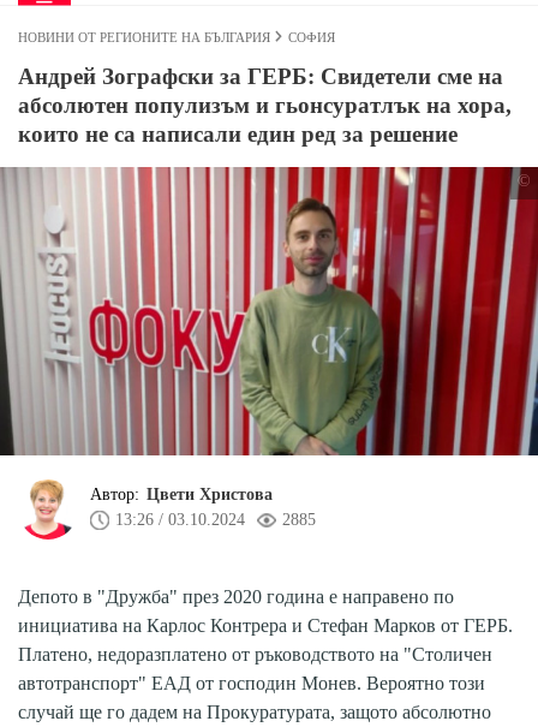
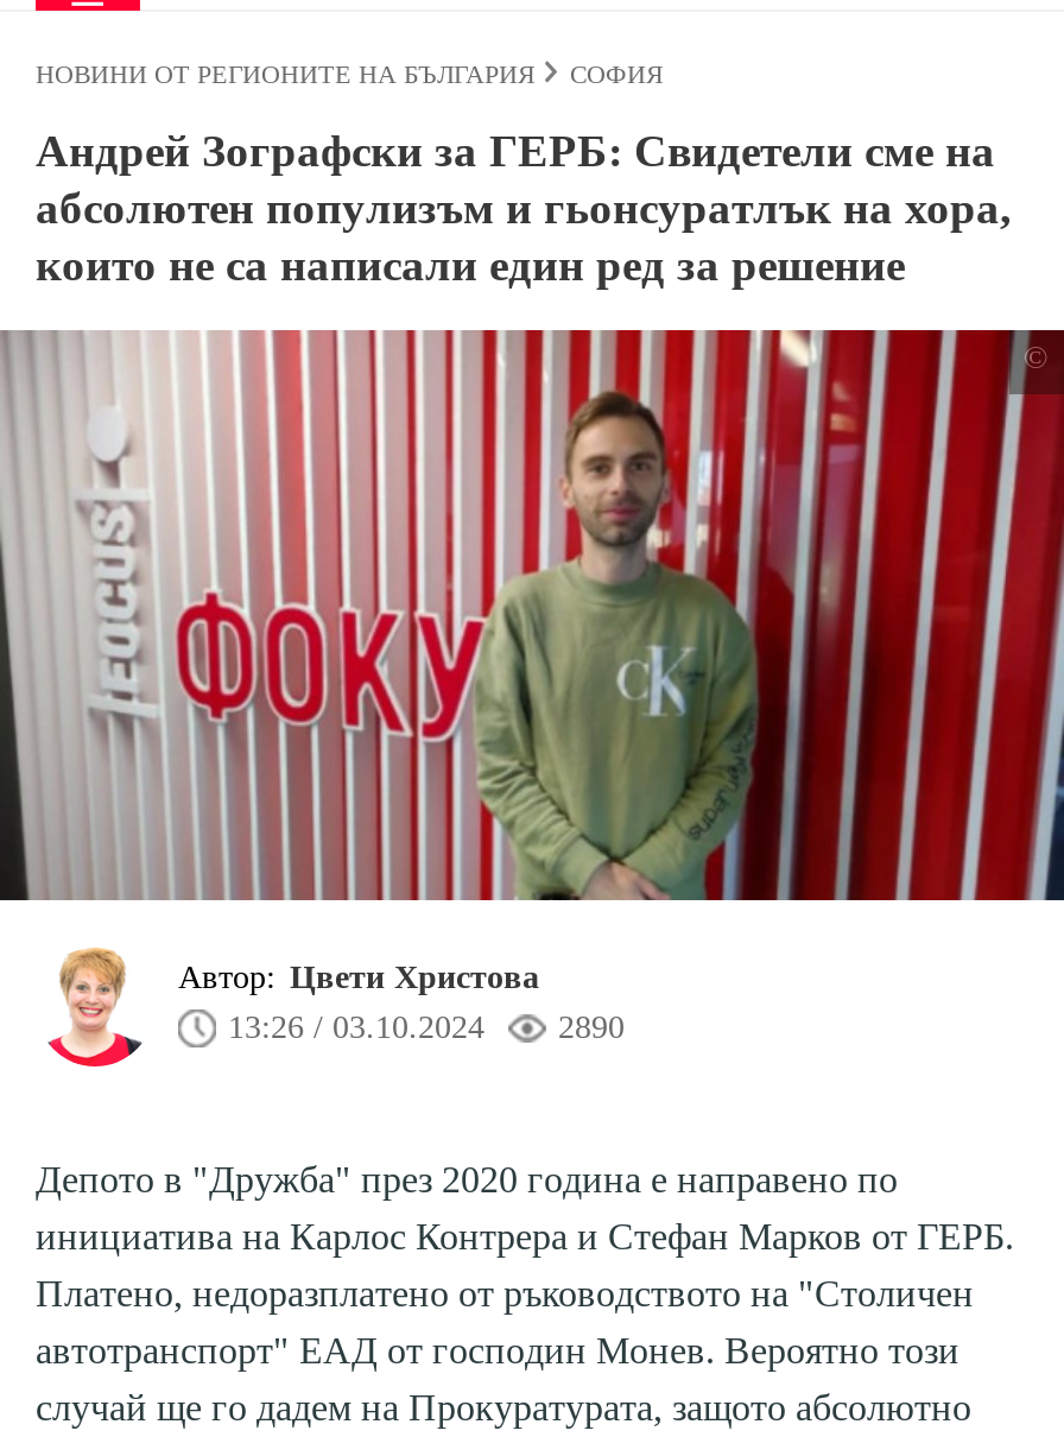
[282,511,316,529] 2885 -> [558,1009,625,1045] 2890

